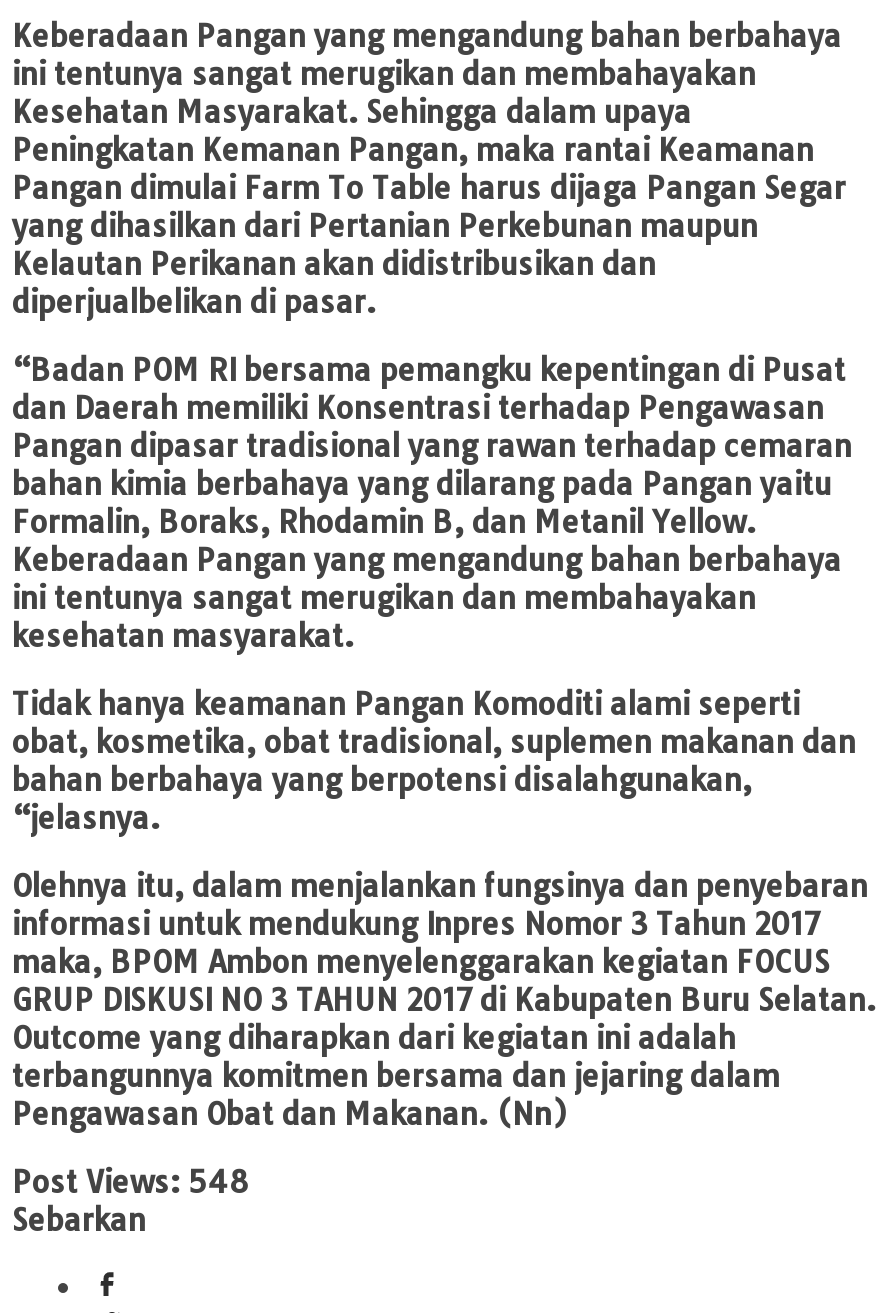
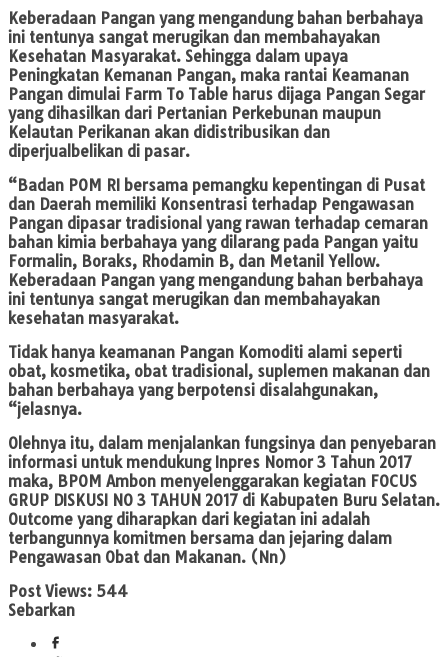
[12,1163,250,1201] Post Views: 548 -> [8,582,128,601] Post Views: 544

